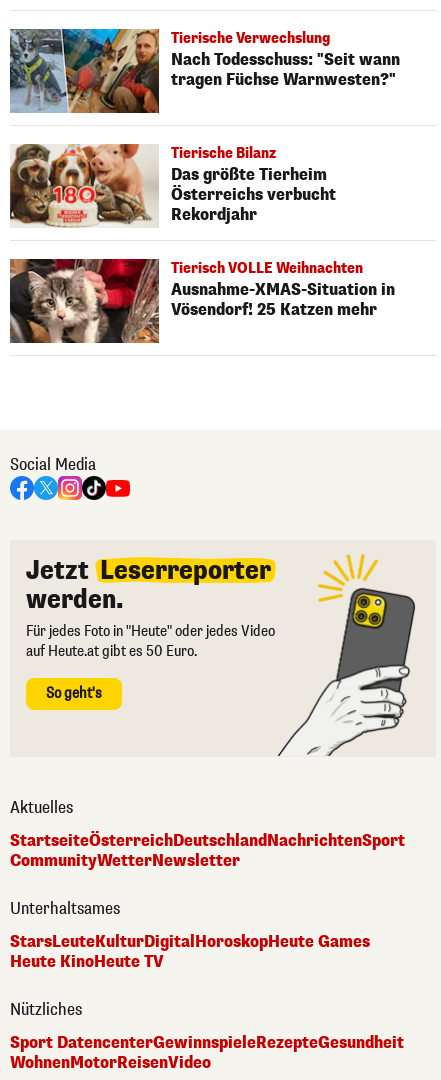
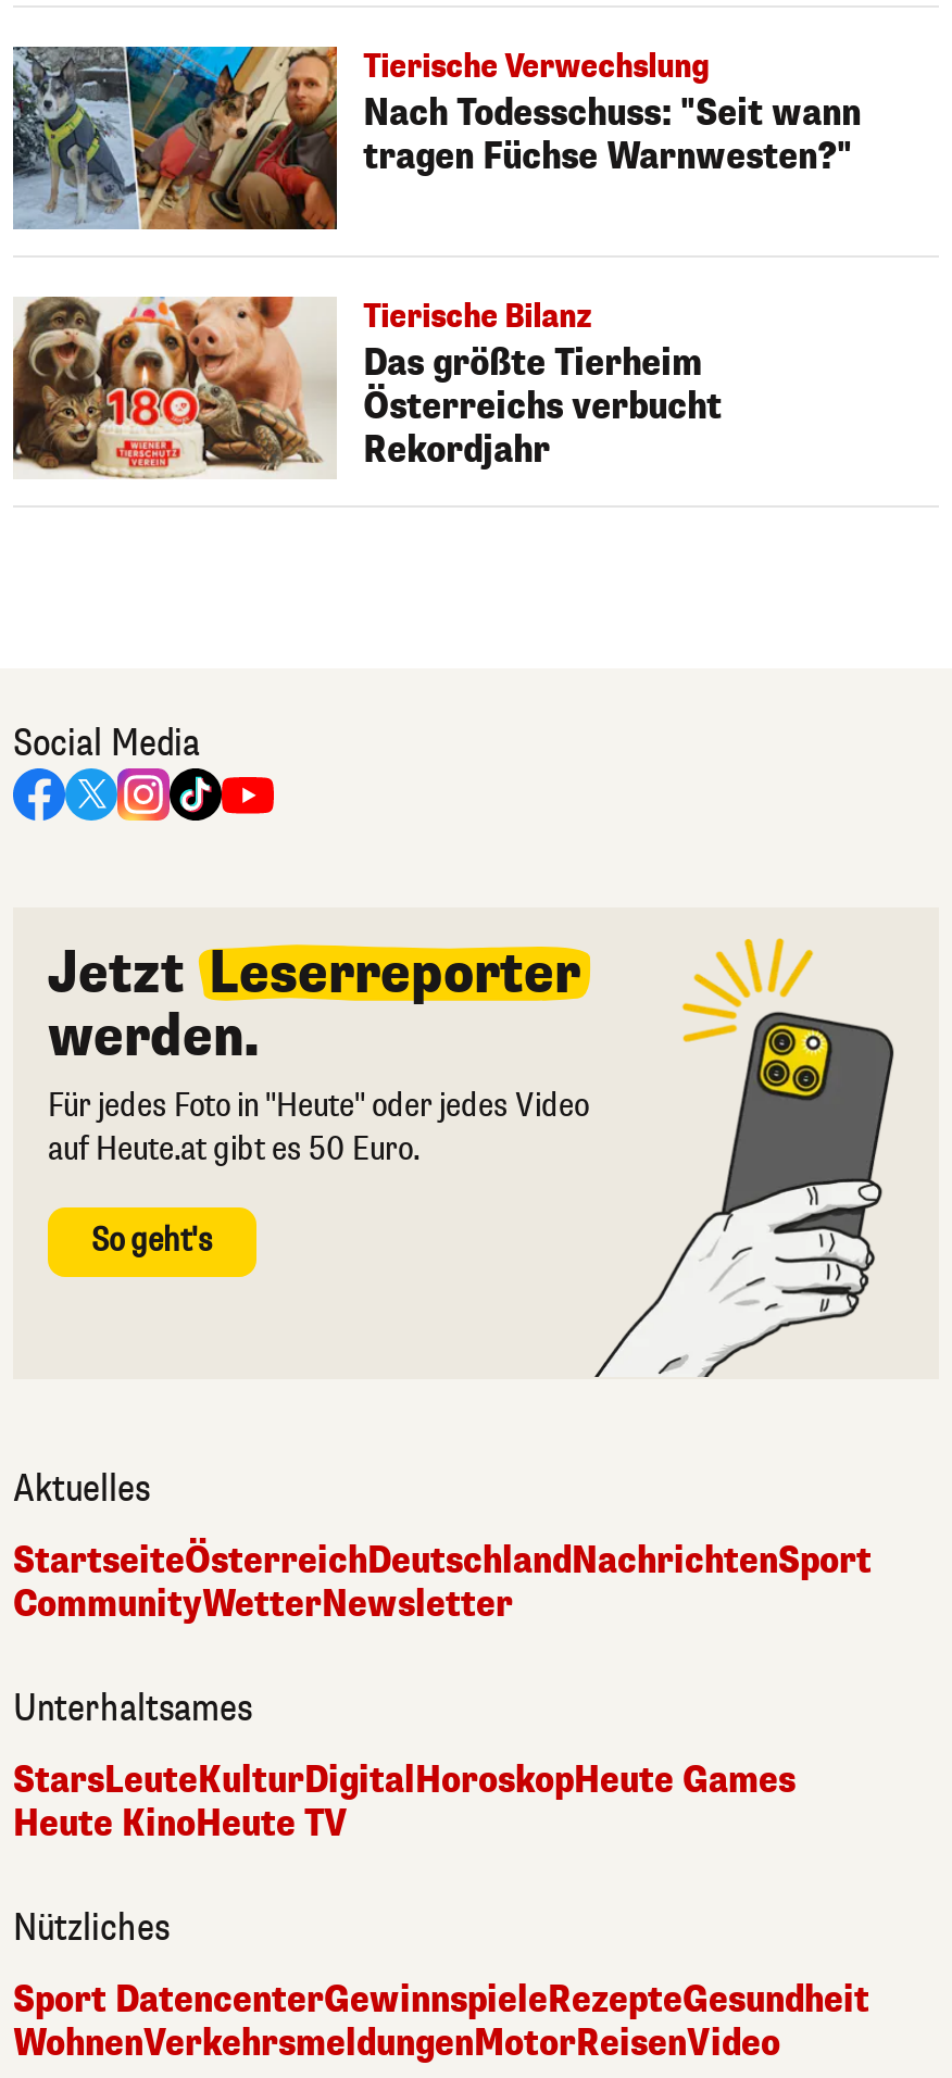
[9,258,395,344] [image] | Tierisch VOLLE Weihnachten | Ausnahme-XMAS-Situation in | Vösendorf! 25 Katzen mehr -> none
[10,1052,211,1073] WohnenMotorReisenVideo -> [13,2020,780,2066] WohnenVerkehrsmeldungenMotorReisenVideo

